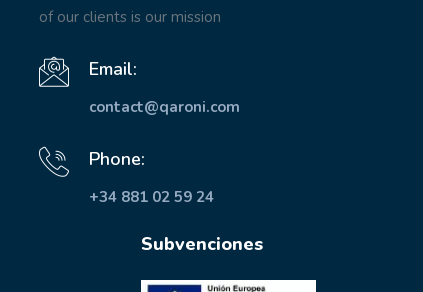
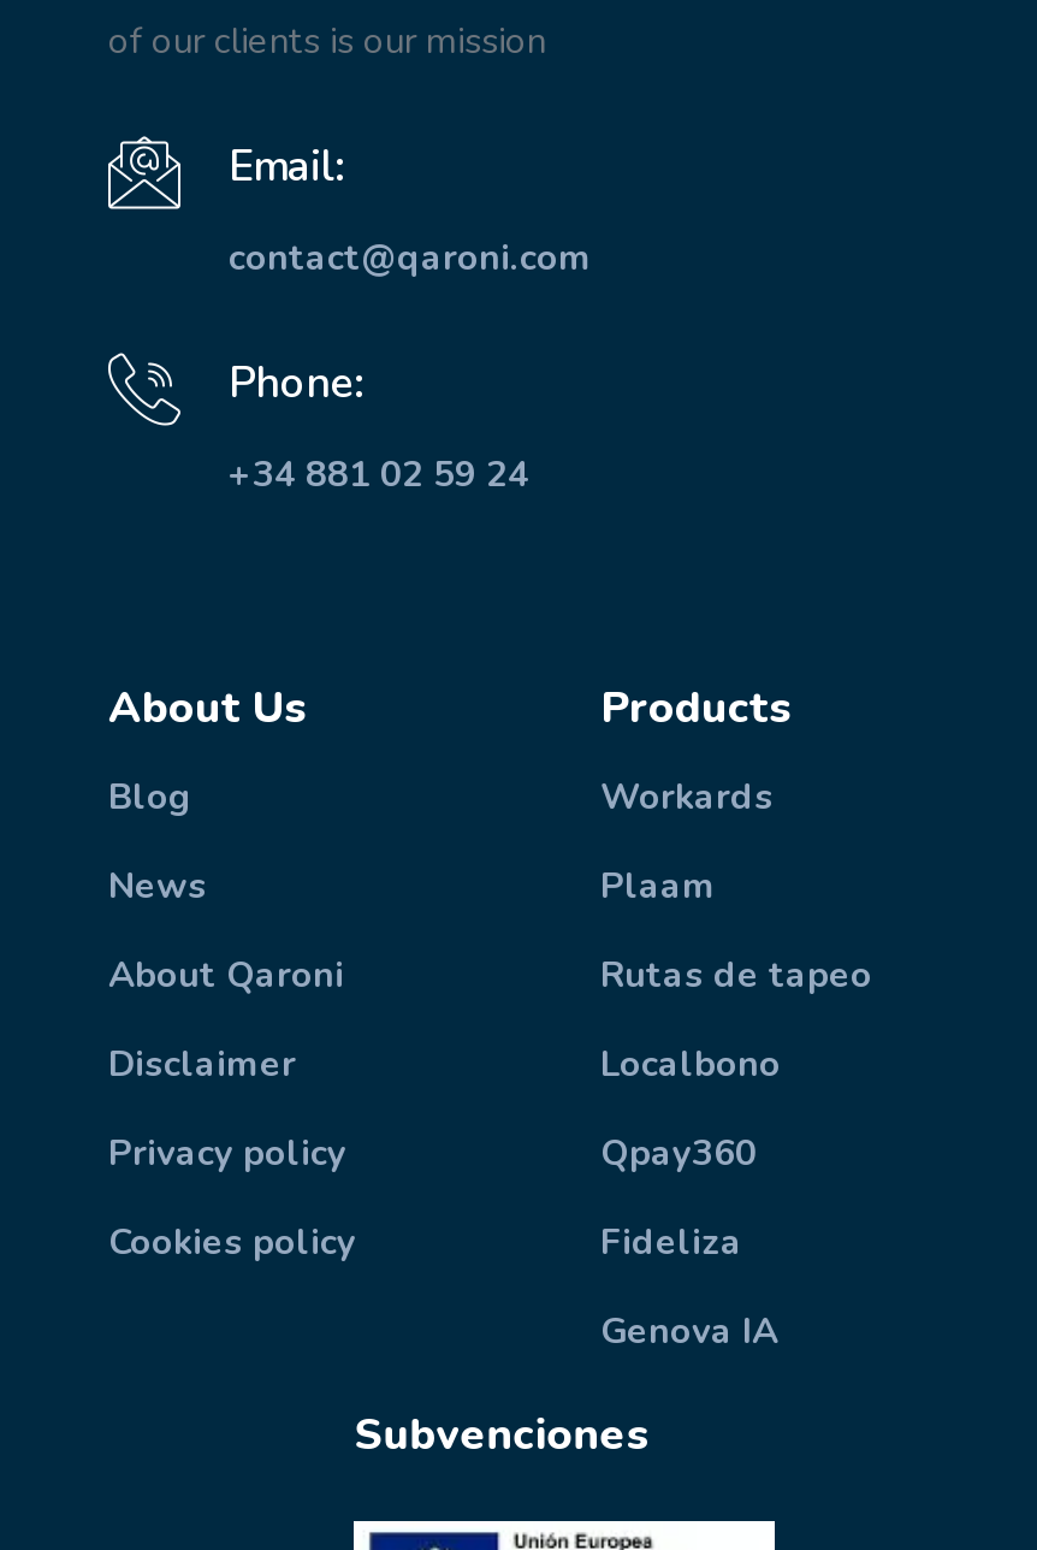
none -> [108,679,356,1266] About Us | Blog | News | About Qaroni | Disclaimer | Privacy policy | Cookies policy
none -> [600,679,872,1355] Products | Workards | Plaam | Rutas de tapeo | Localbono | Qpay360 | Fideliza | Genova IA

